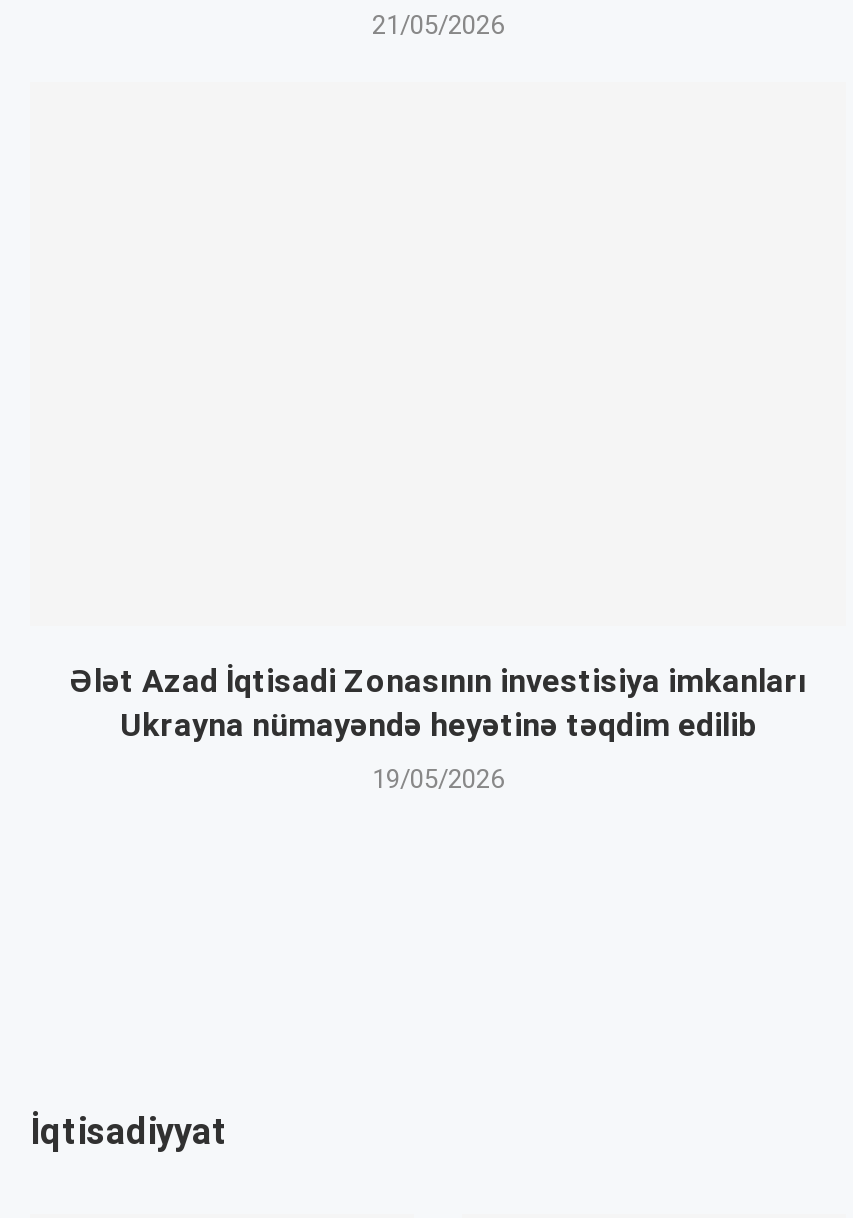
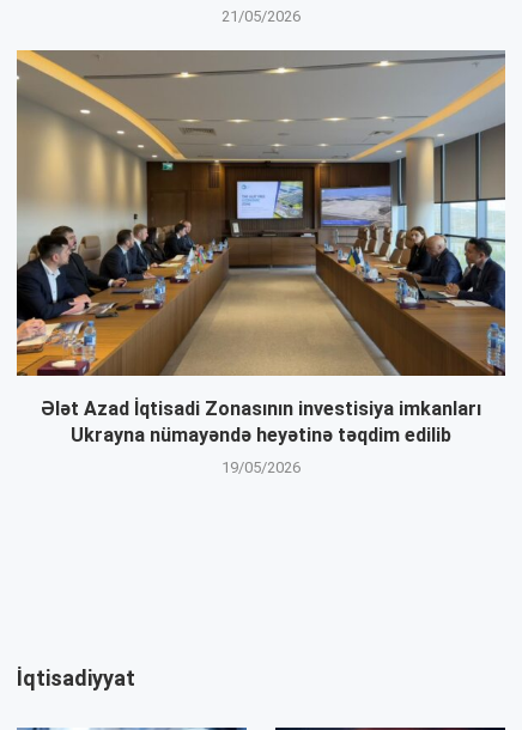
none -> [16,49,506,377] [image]

